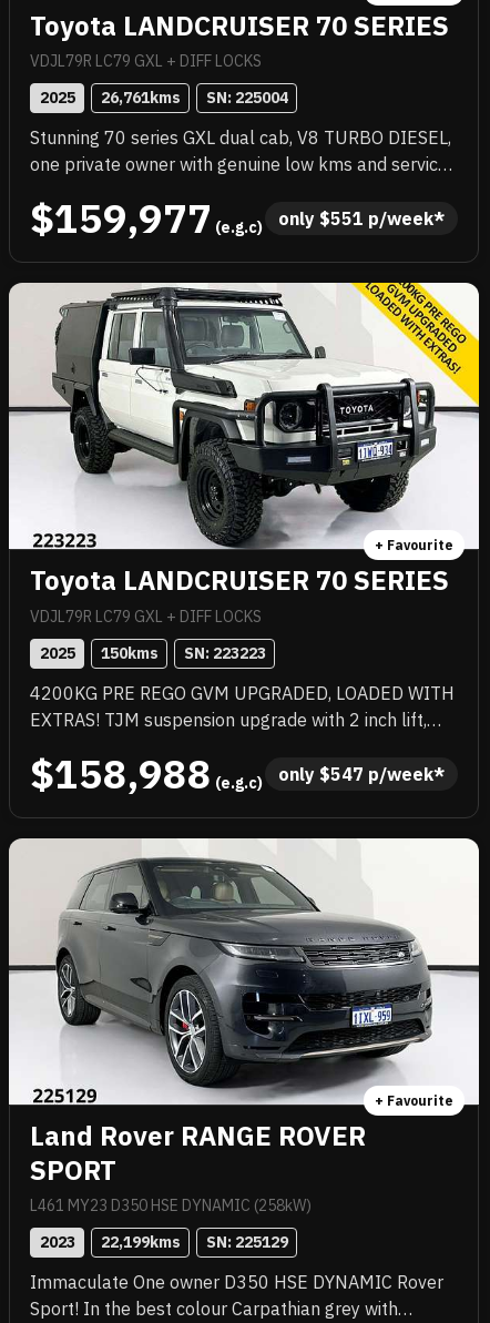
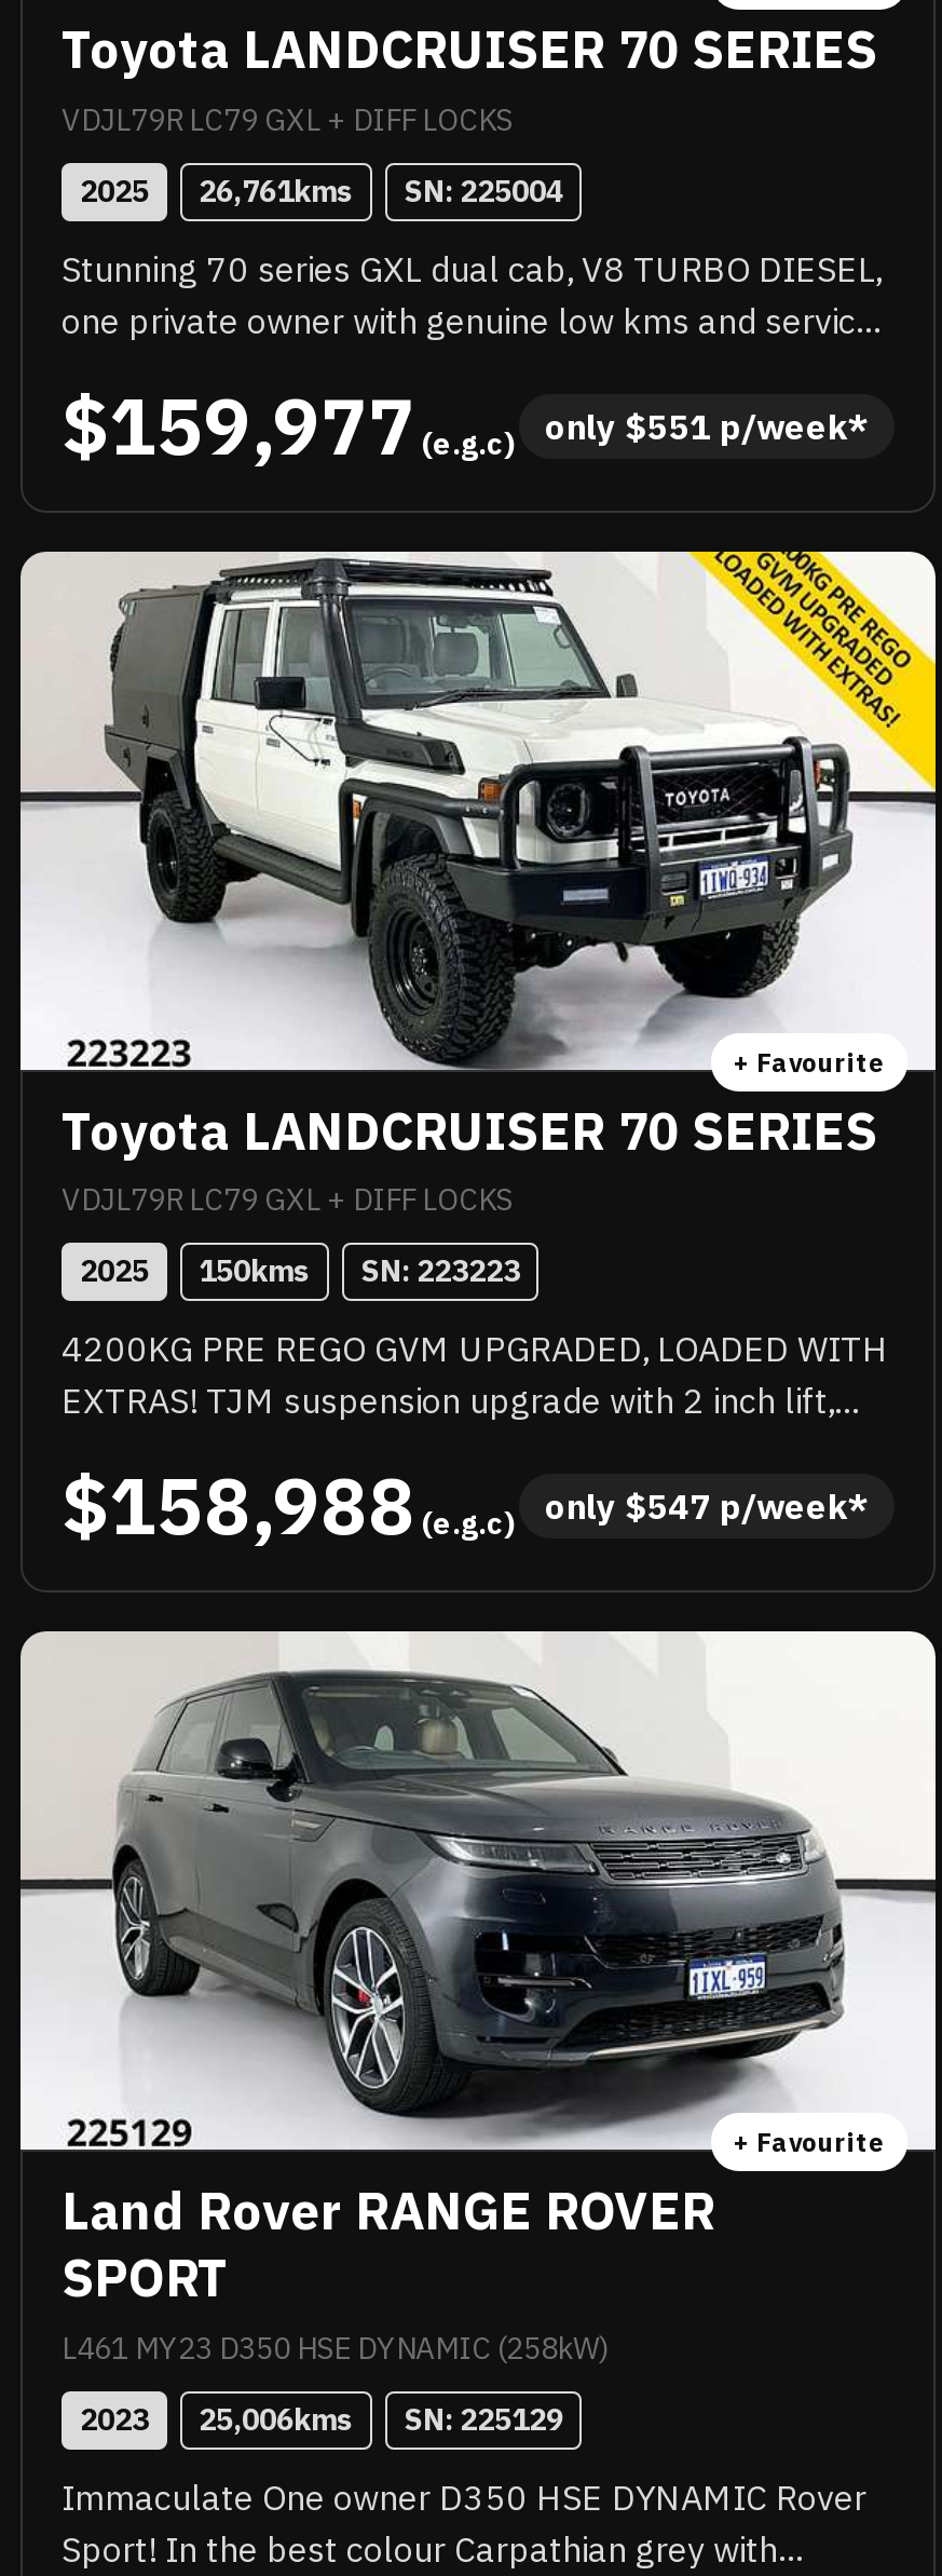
[39,1232,288,1252] 2023 22,199kms SN: 225129 -> [80,2399,563,2438] 2023 25,006kms SN: 225129

